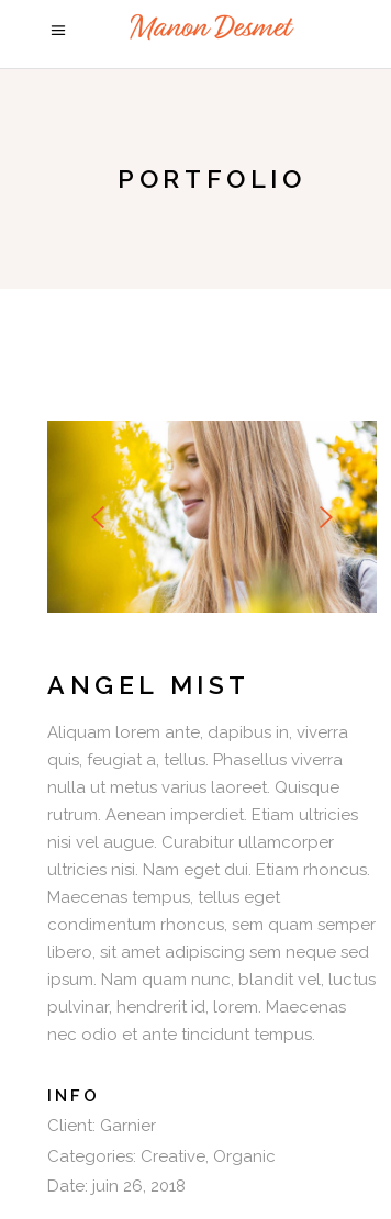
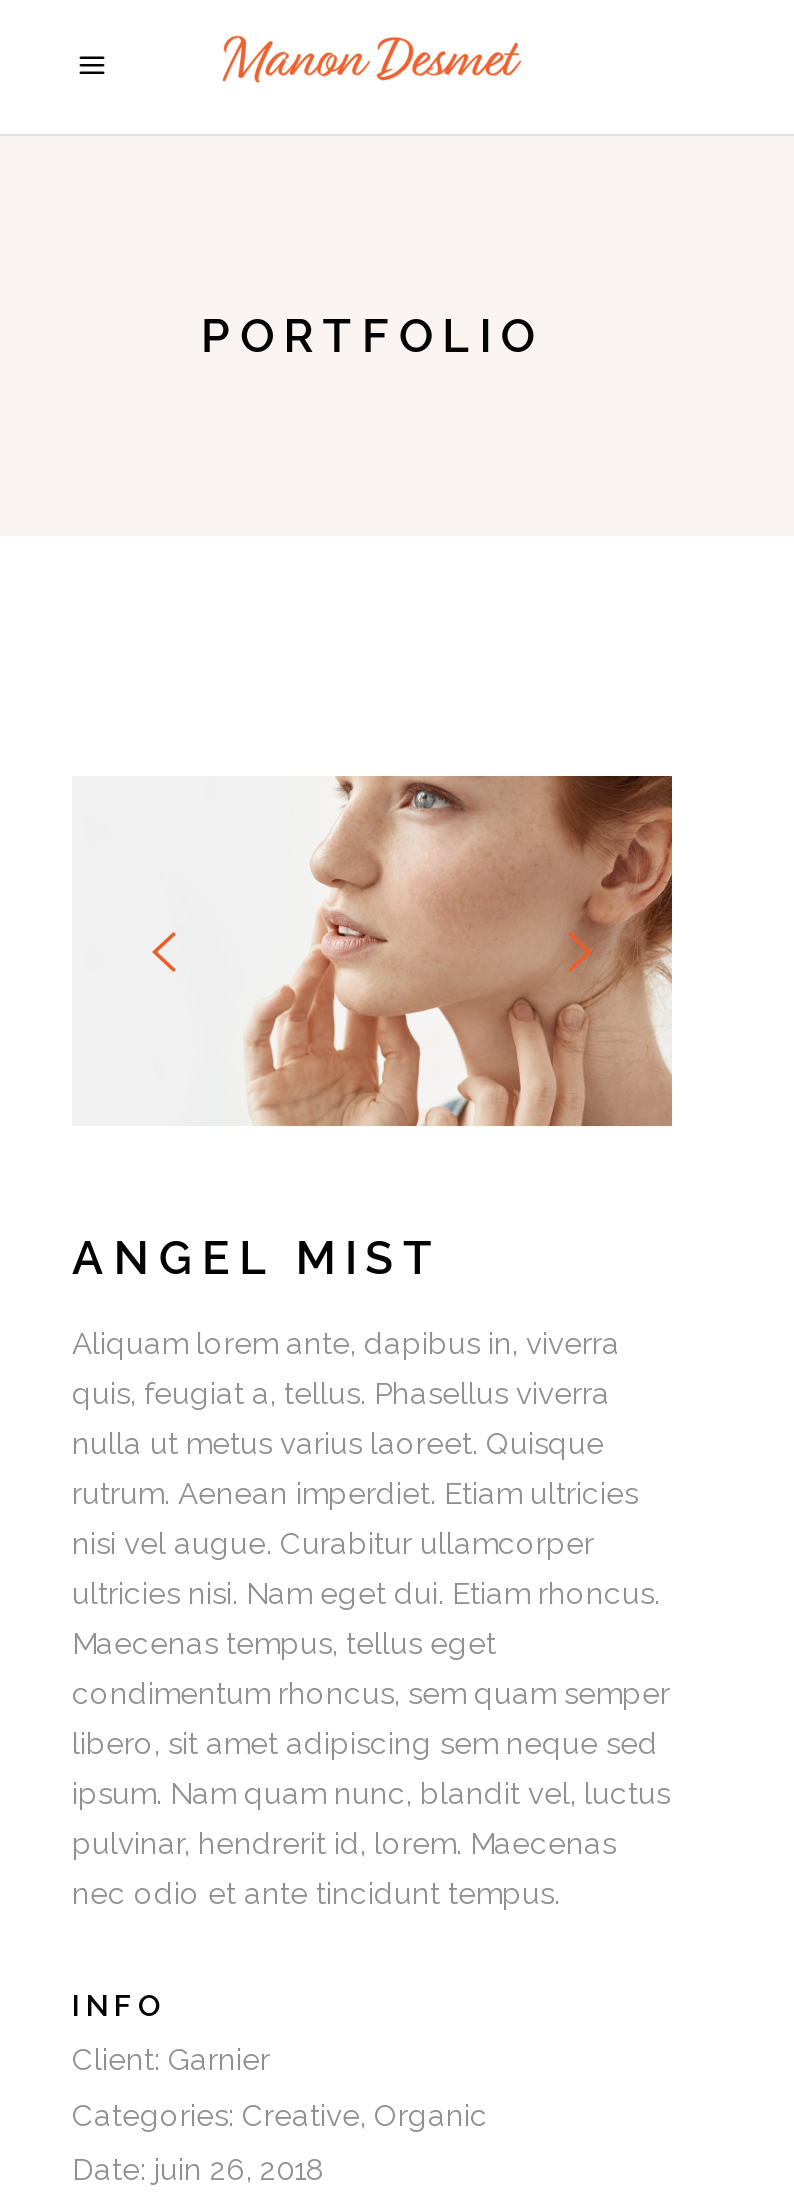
[46,420,378,614] [image] -> [72,774,674,1128] [image]

